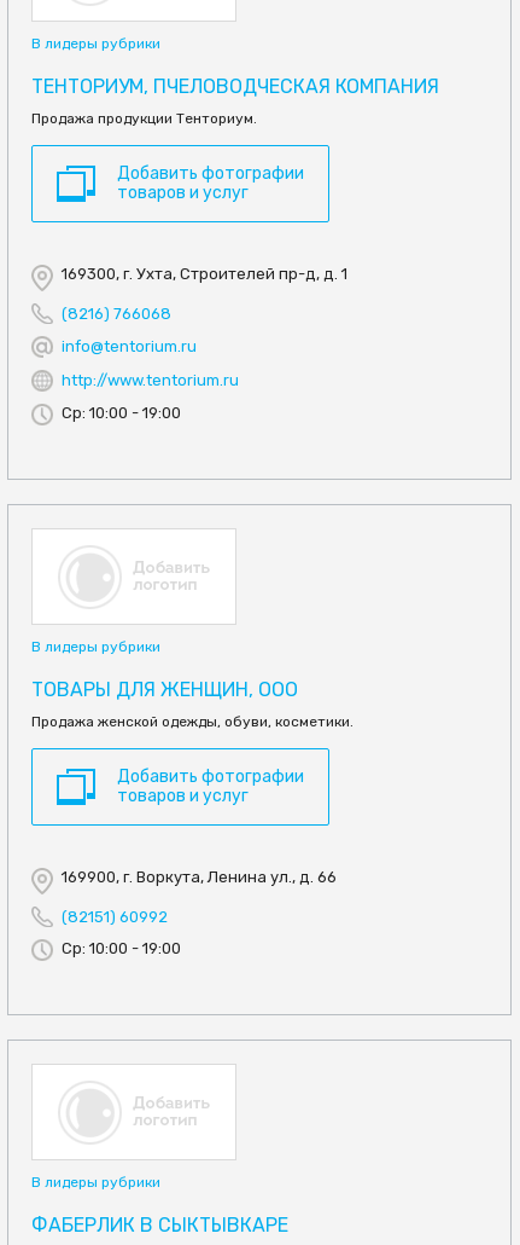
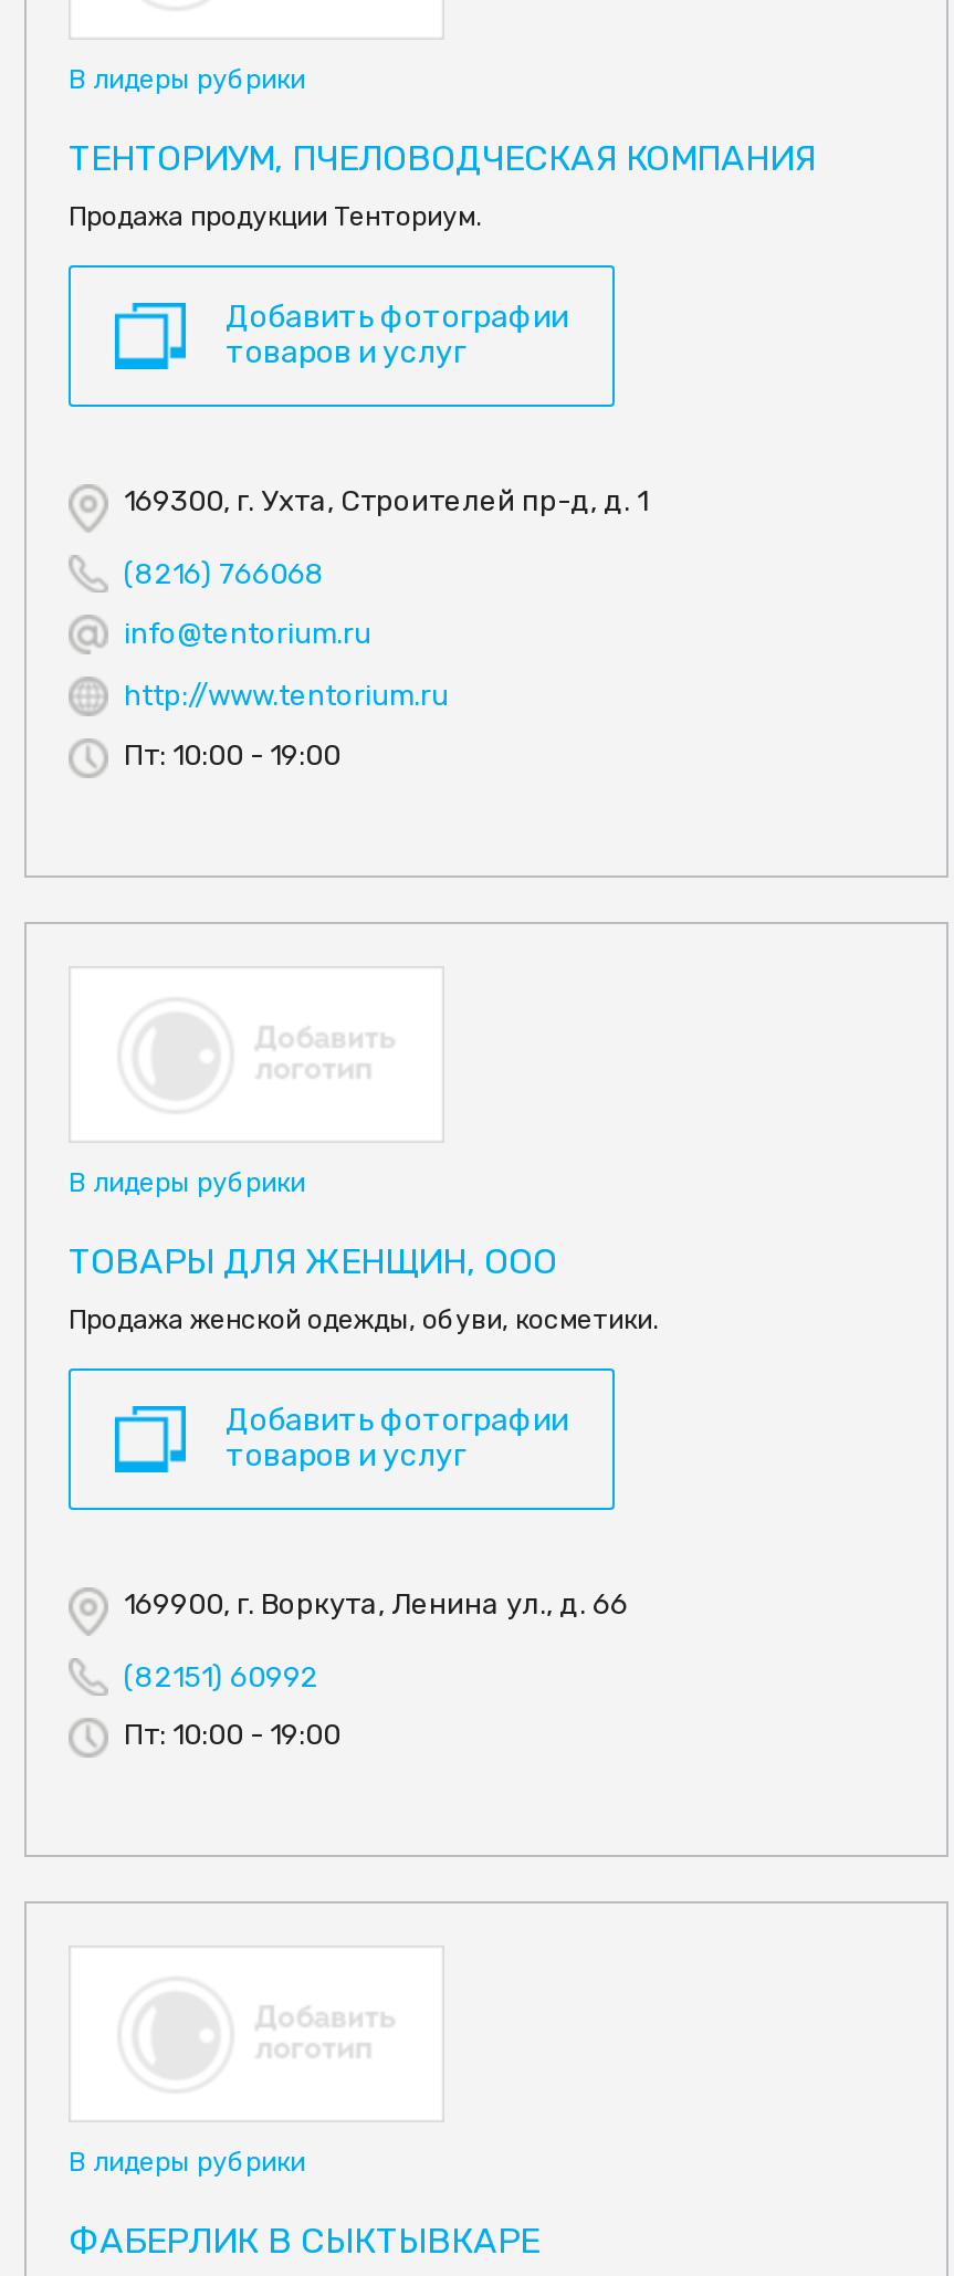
[62,404,181,422] Ср: 10:00 - 19:00 -> [124,738,340,771] Пт: 10:00 - 19:00
[62,939,181,957] Ср: 10:00 - 19:00 -> [124,1717,340,1750] Пт: 10:00 - 19:00

